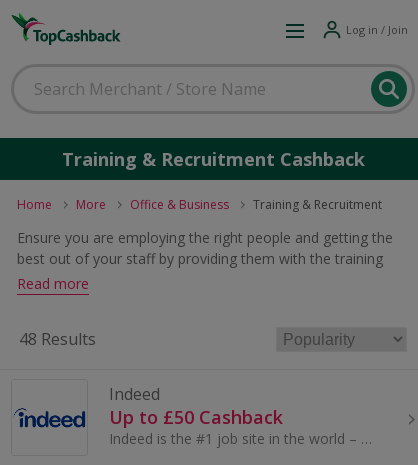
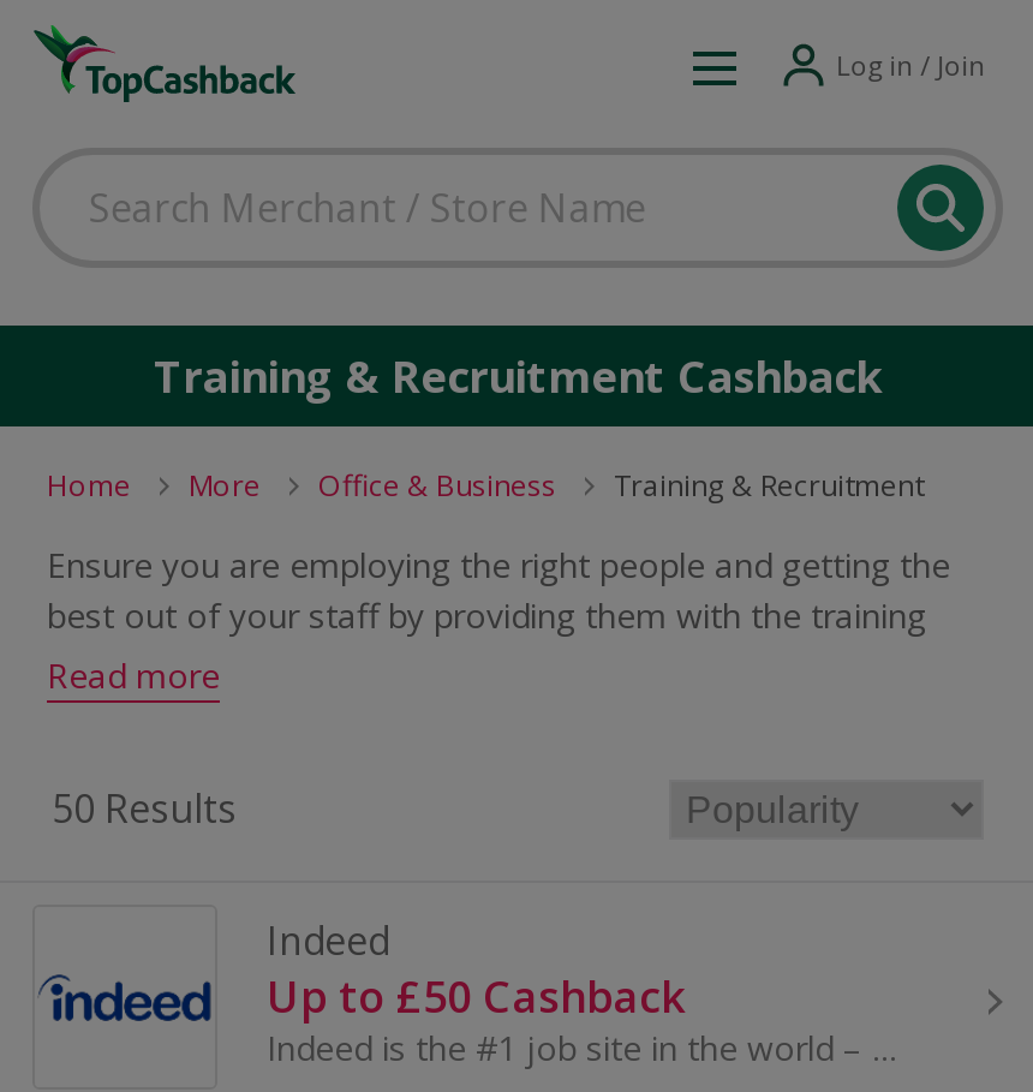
[19,328,96,350] 48 Results -> [52,782,237,835] 50 Results

